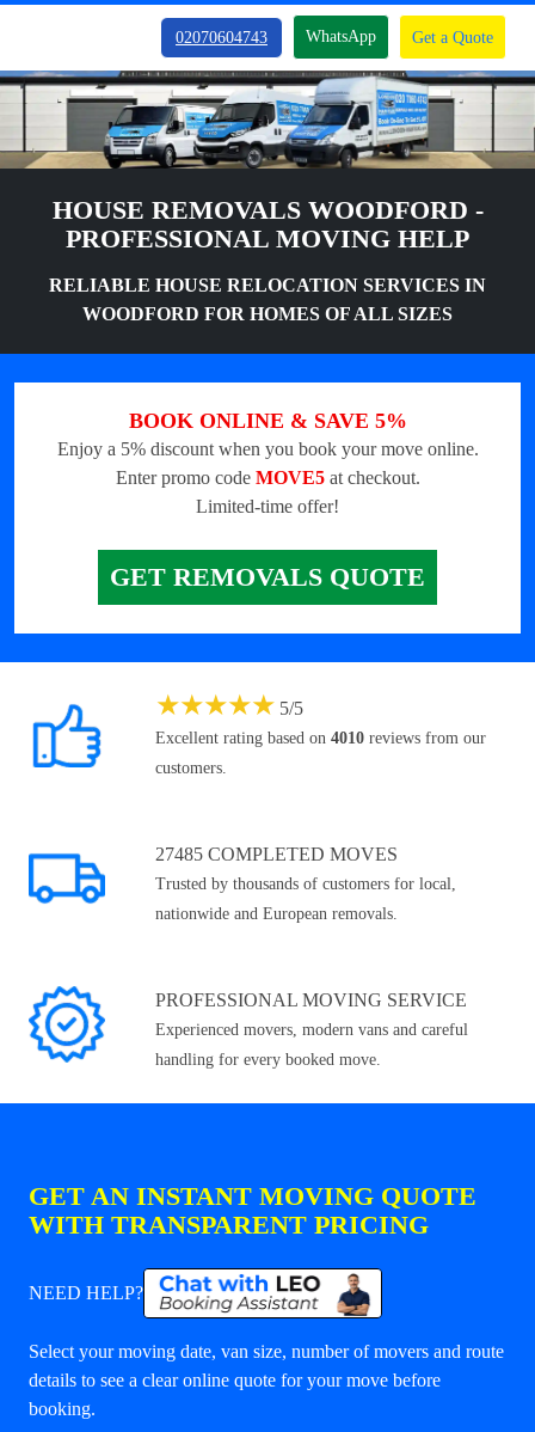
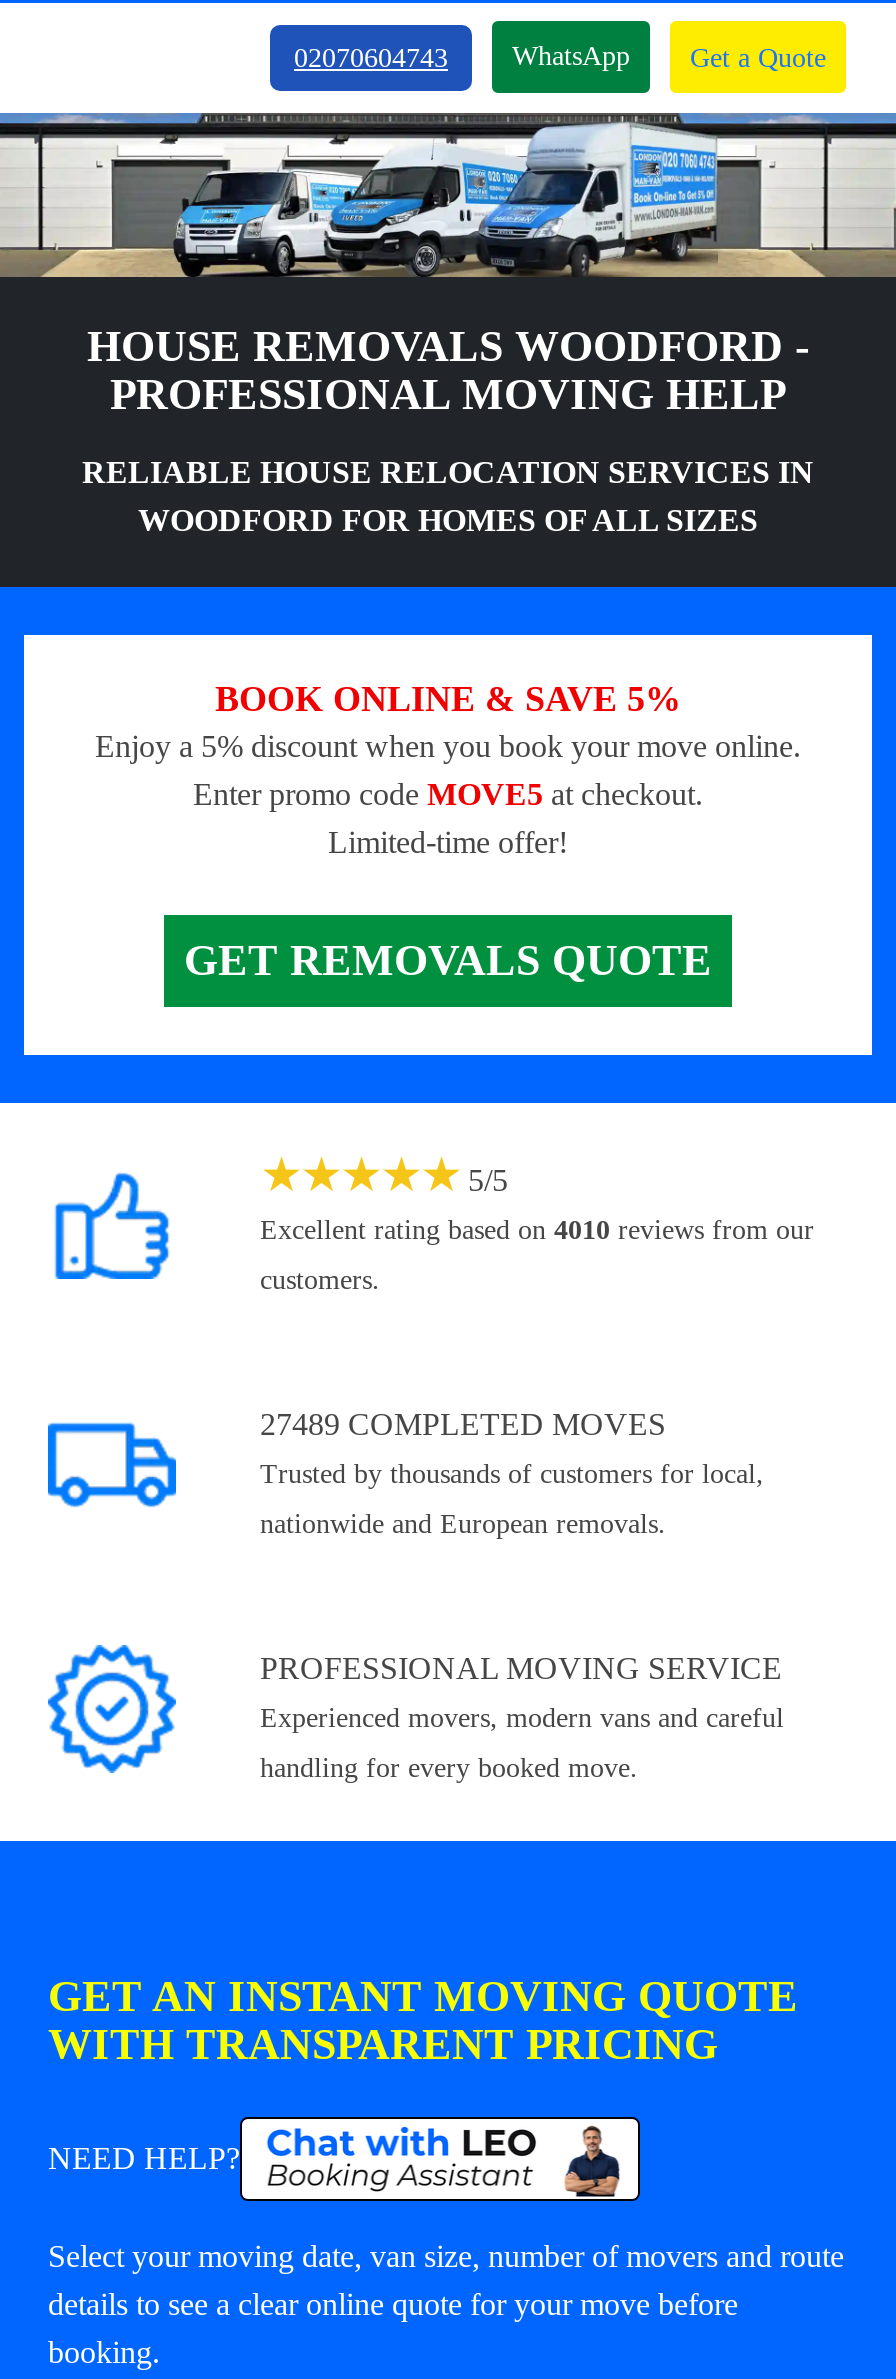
[155,844,398,864] 27485 COMPLETED MOVES -> [260,1407,666,1441] 27489 COMPLETED MOVES

